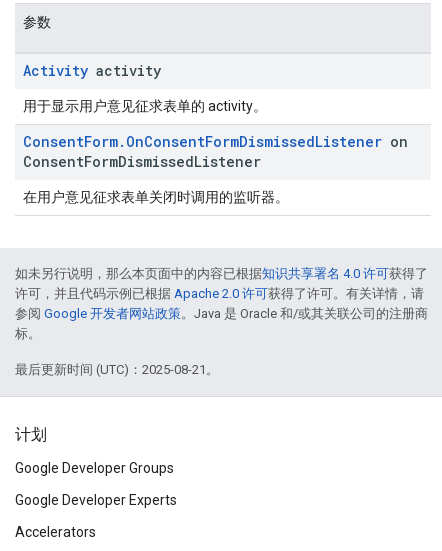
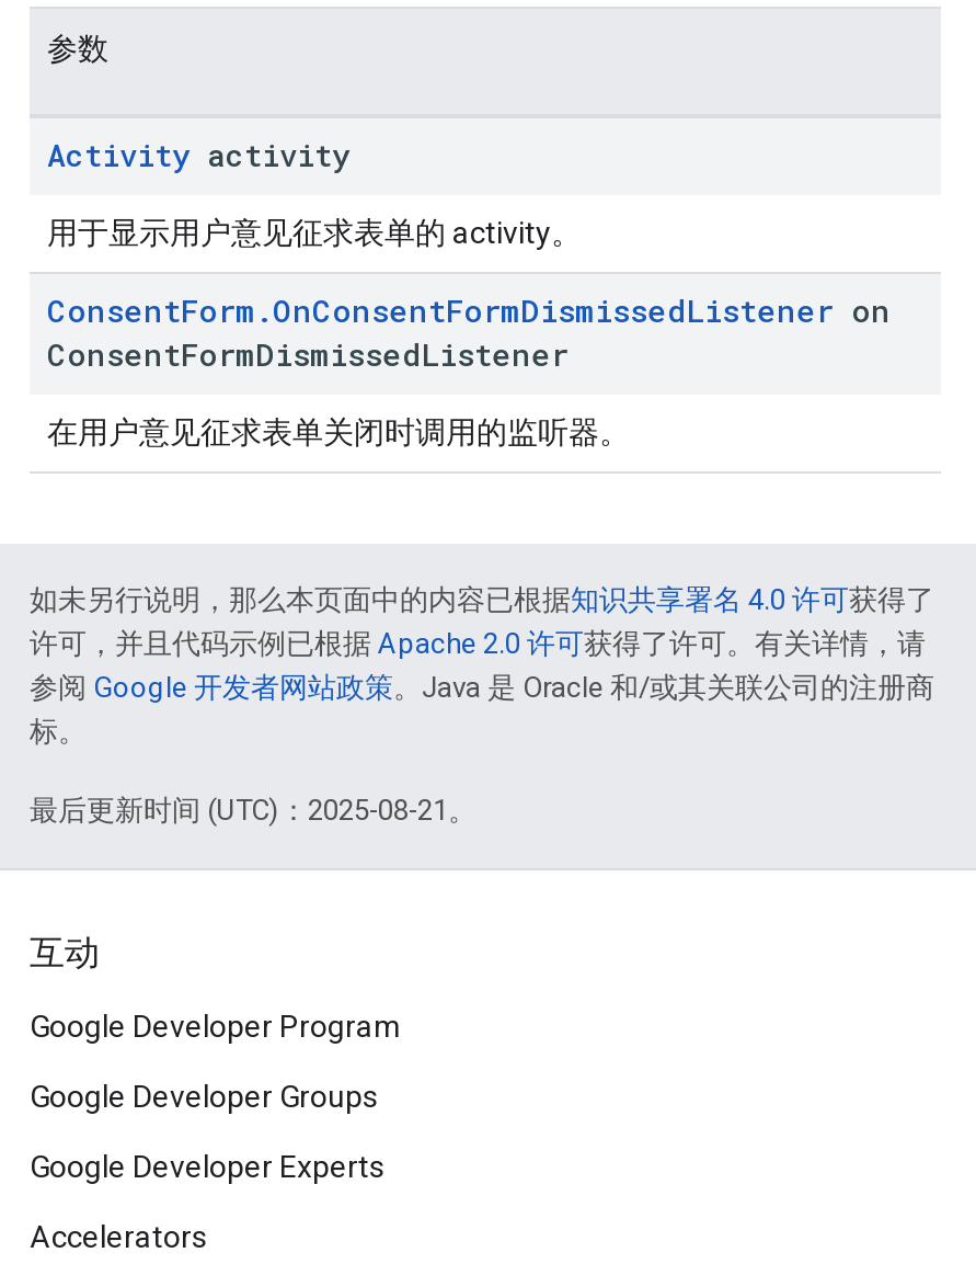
[15,425,47,445] 计划 -> [30,932,402,1044] 互动 | Google Developer Program

